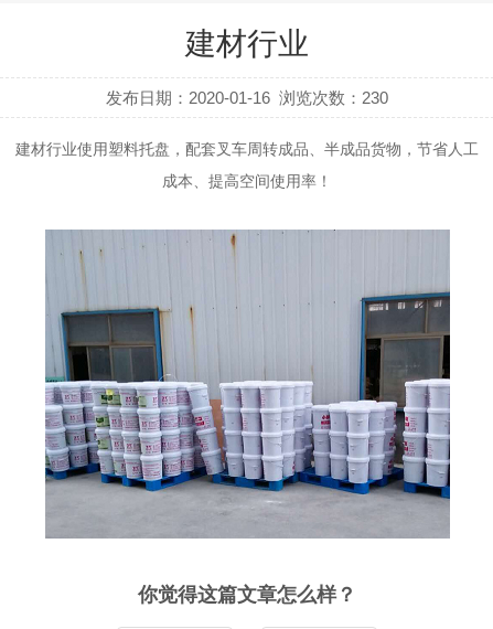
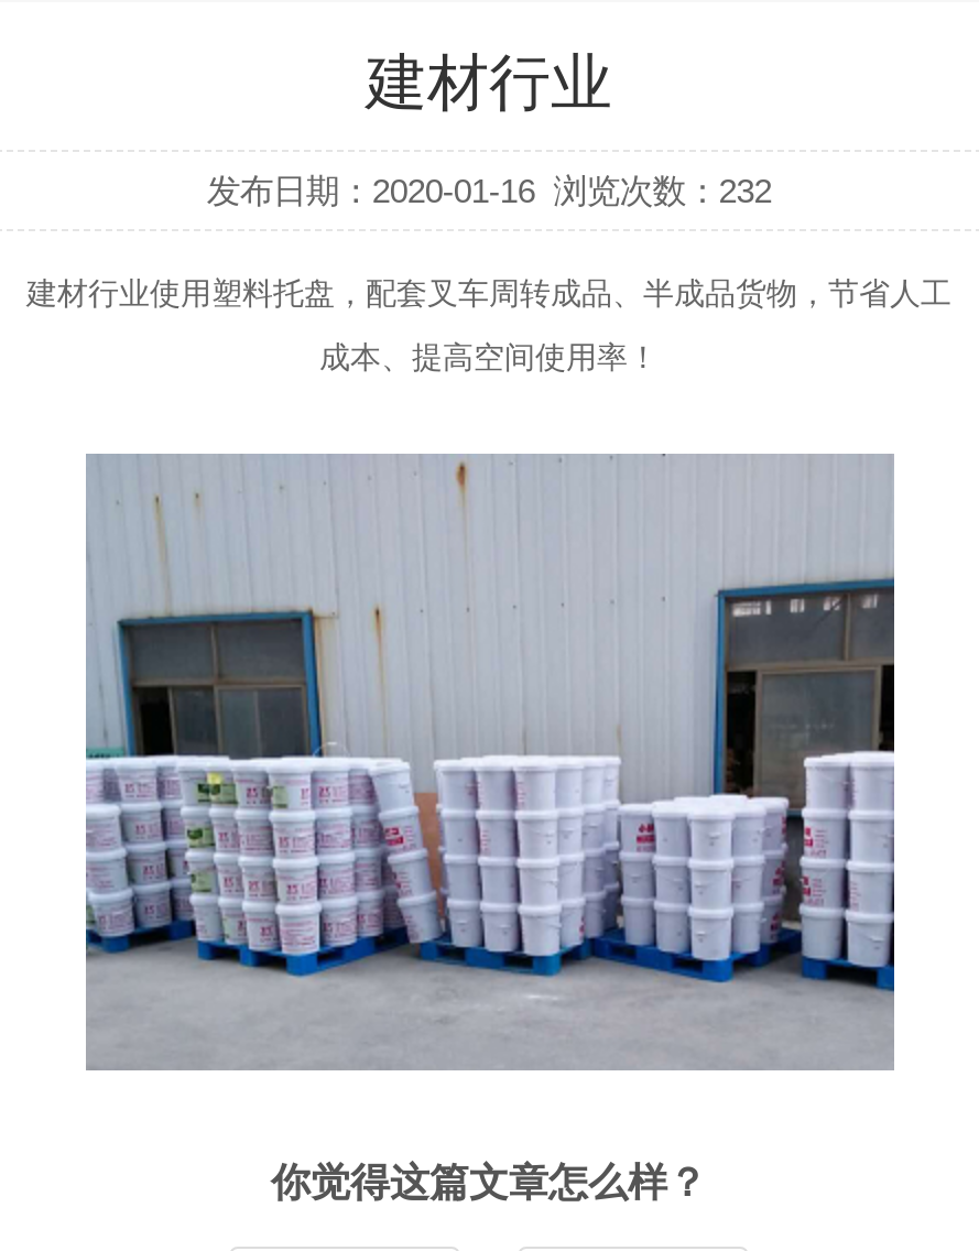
[106,88,388,107] 发布日期：2020-01-16 浏览次数：230 -> [207,172,771,209] 发布日期：2020-01-16 浏览次数：232

